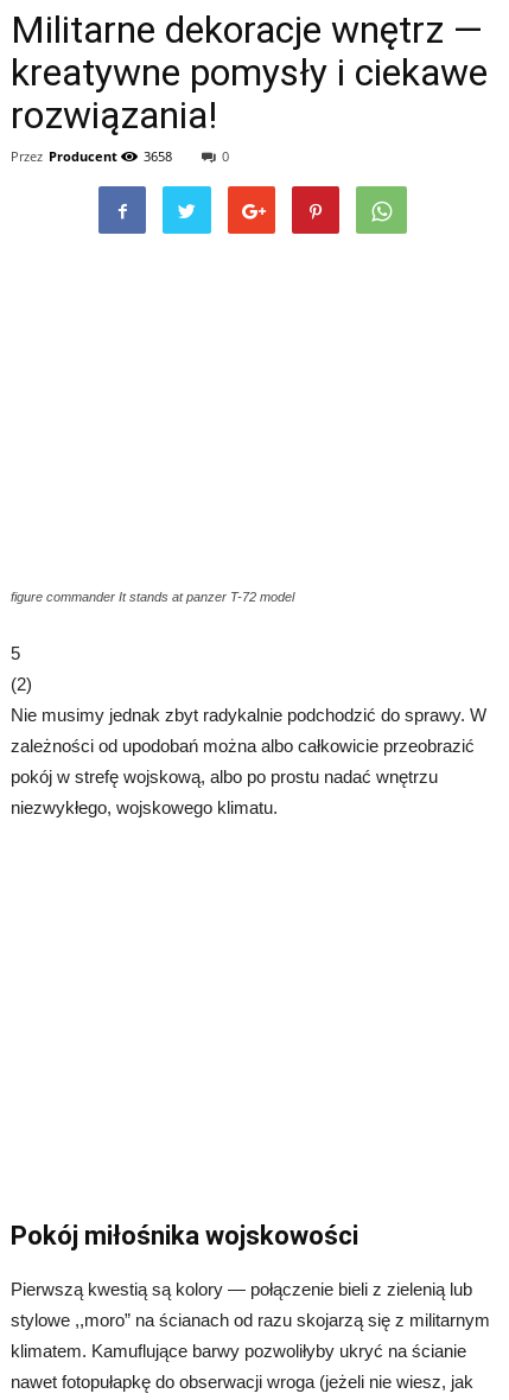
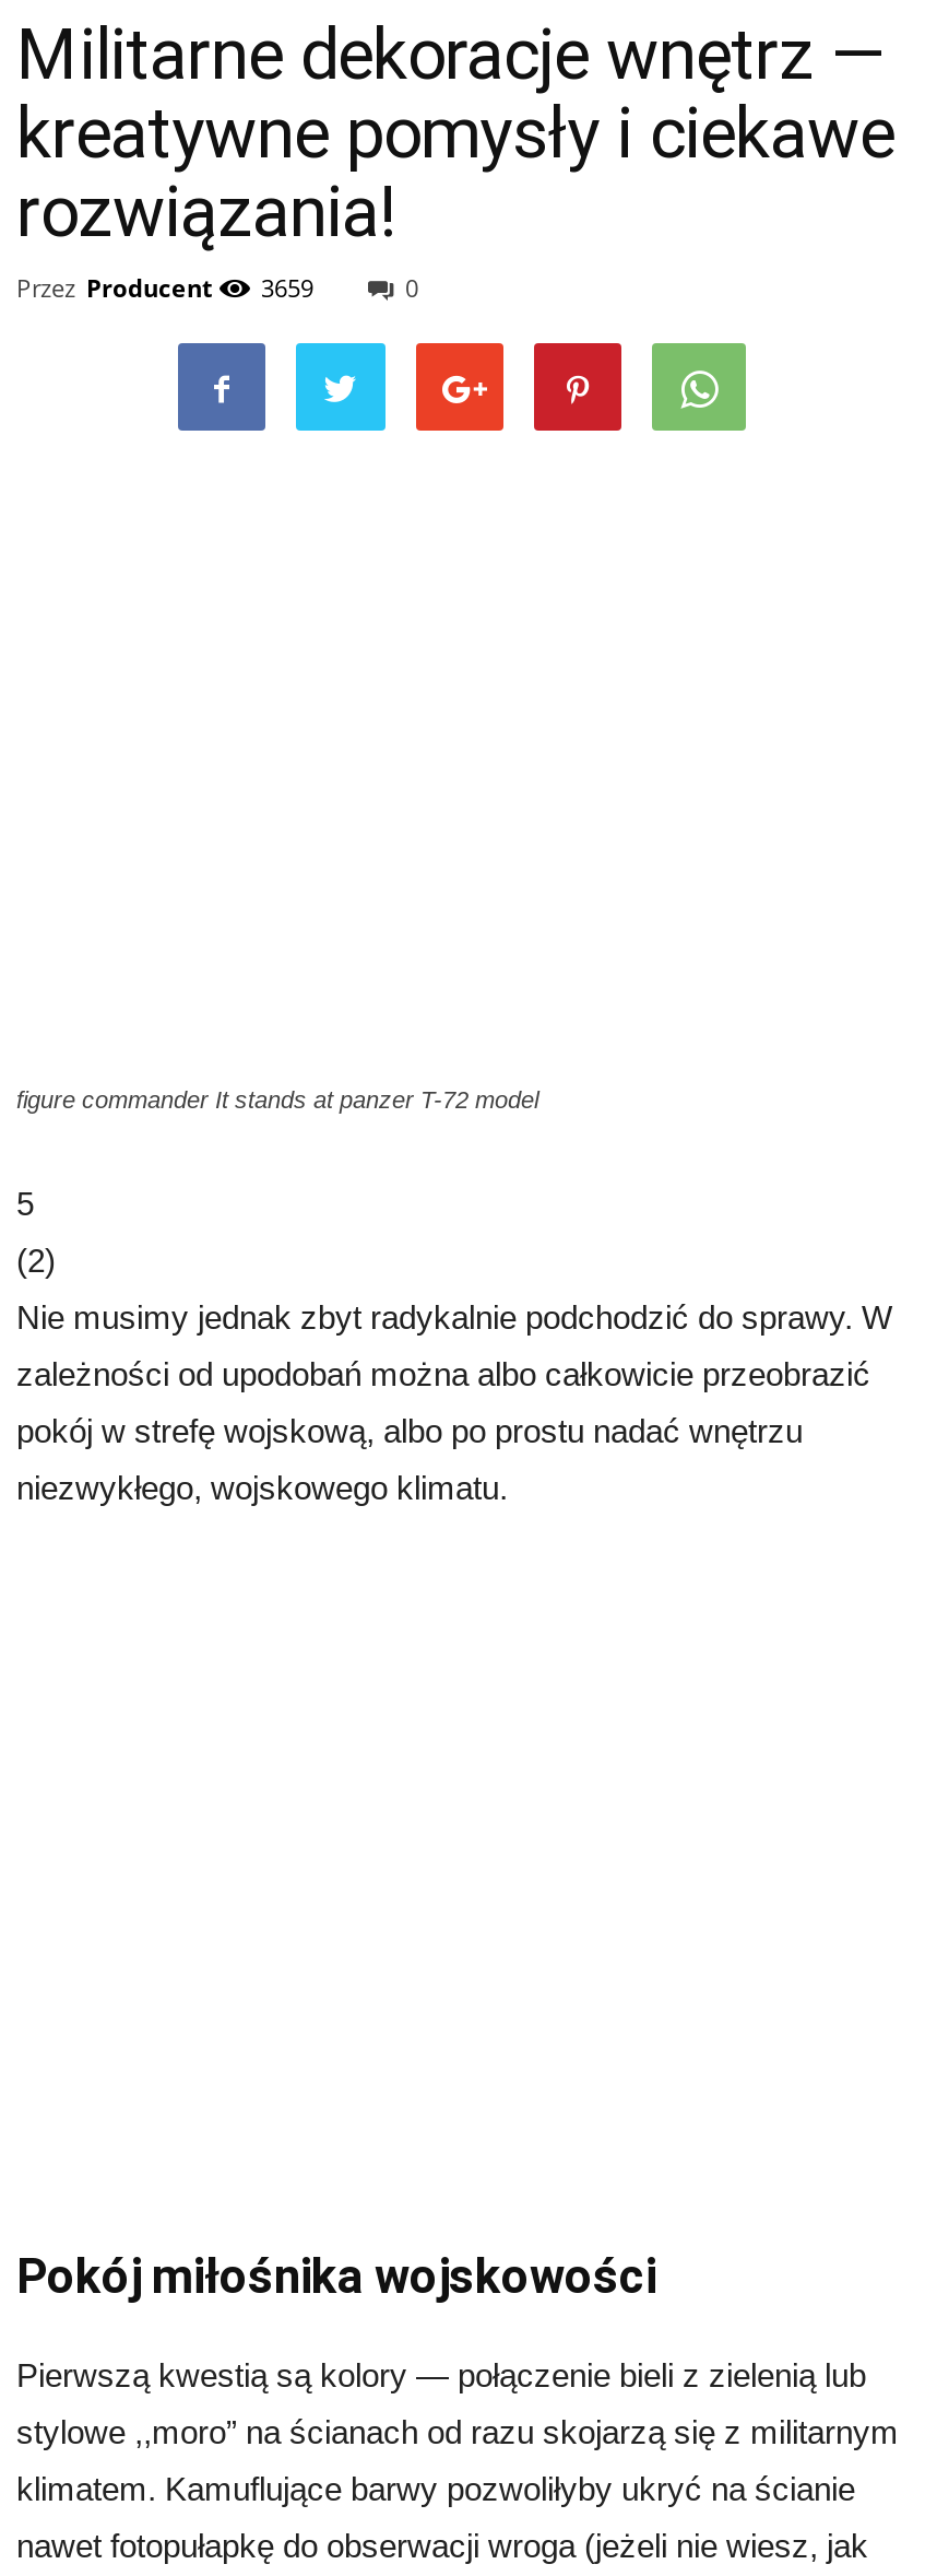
[11,147,172,165] Przez Producent 3658 -> [16,271,313,304] Przez Producent 3659

